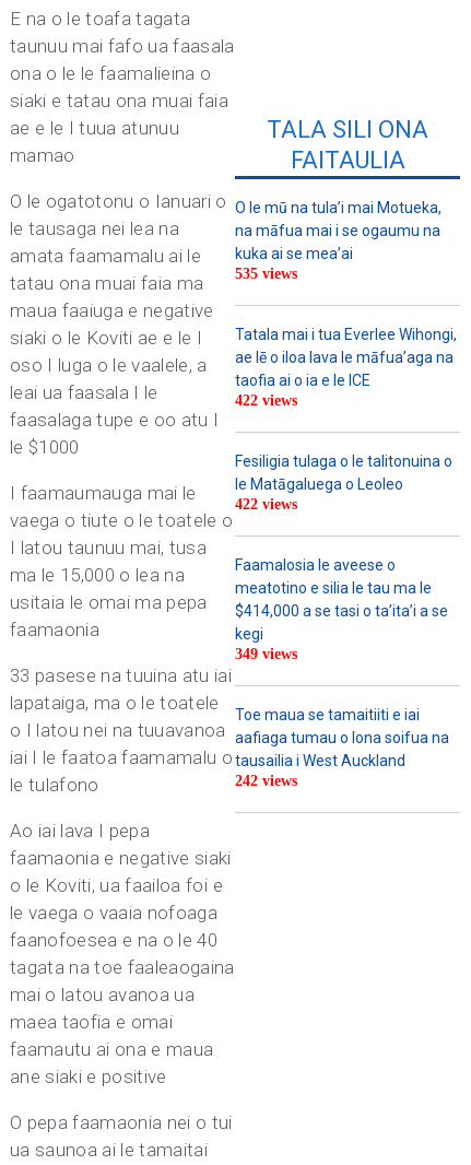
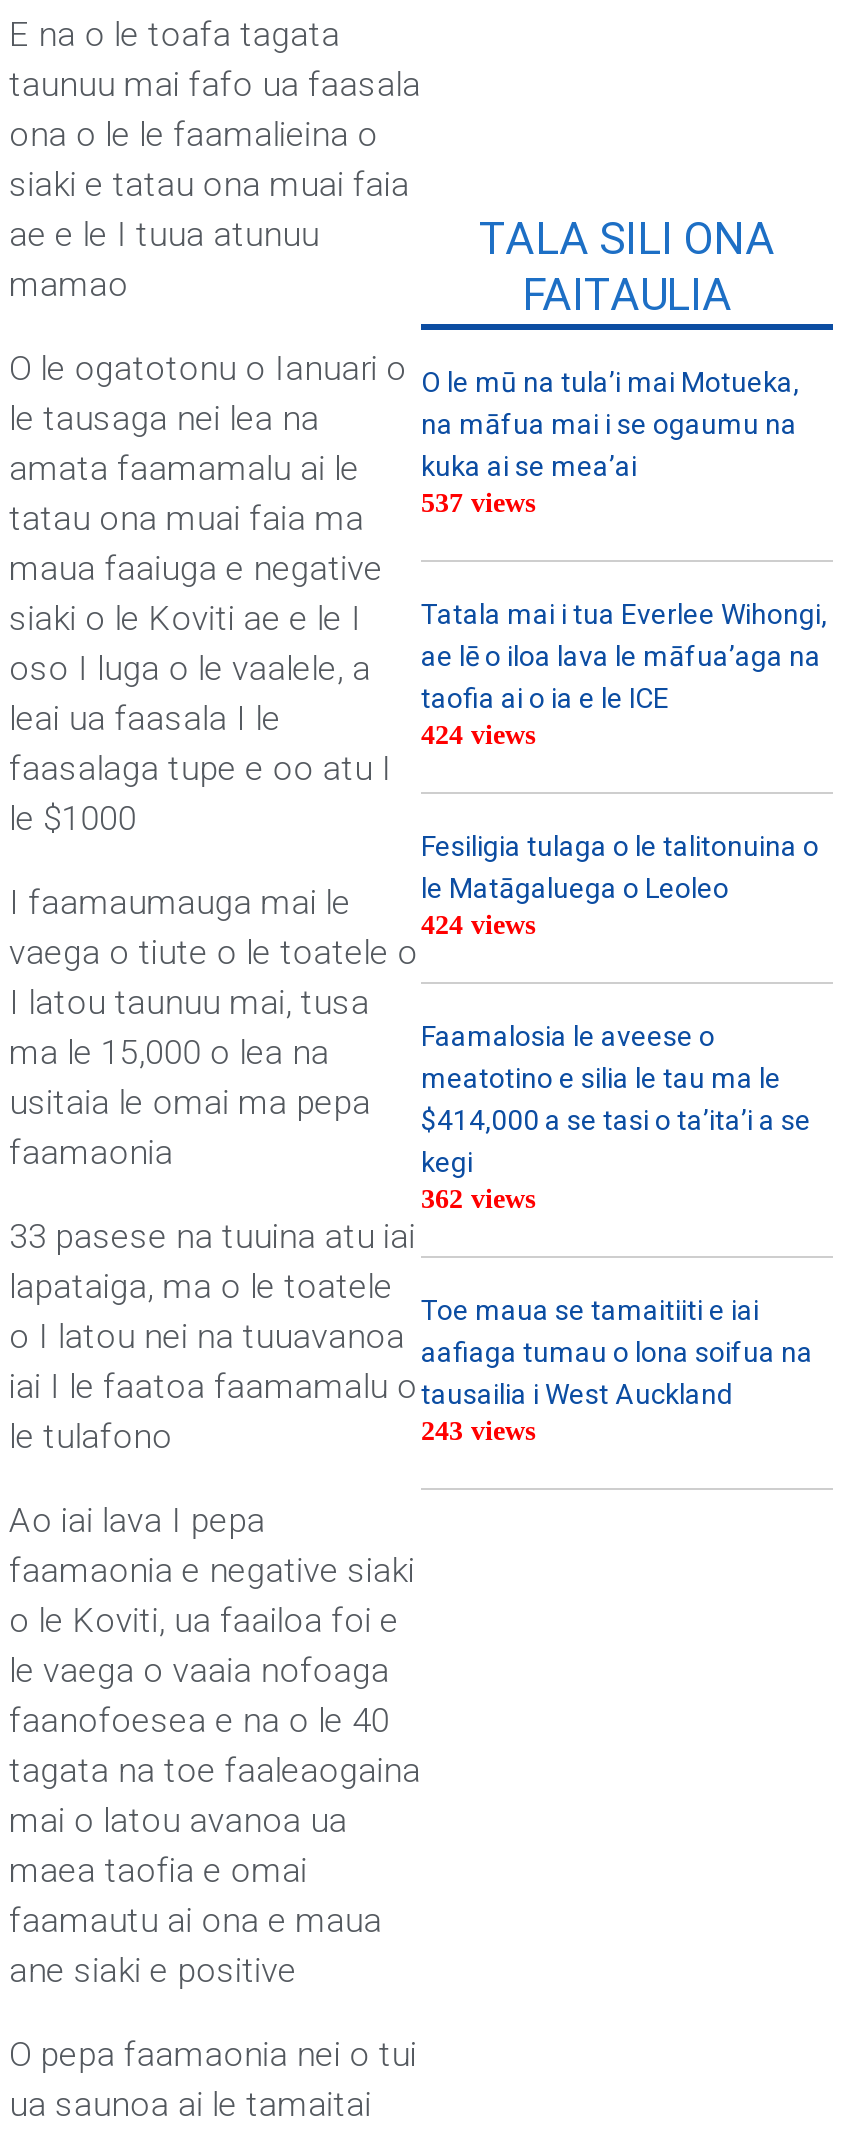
[10,266,297,294] tatau ona muai faia ma 535 views -> [9,487,535,539] tatau ona muai faia ma 537 views
[235,393,297,409] 422 views -> [421,719,535,749] 424 views
[235,497,297,513] 422 views -> [421,909,535,939] 424 views
[235,646,297,663] 349 views -> [421,1183,535,1213] 362 views
[235,773,297,789] 242 views -> [421,1415,535,1445] 243 views

